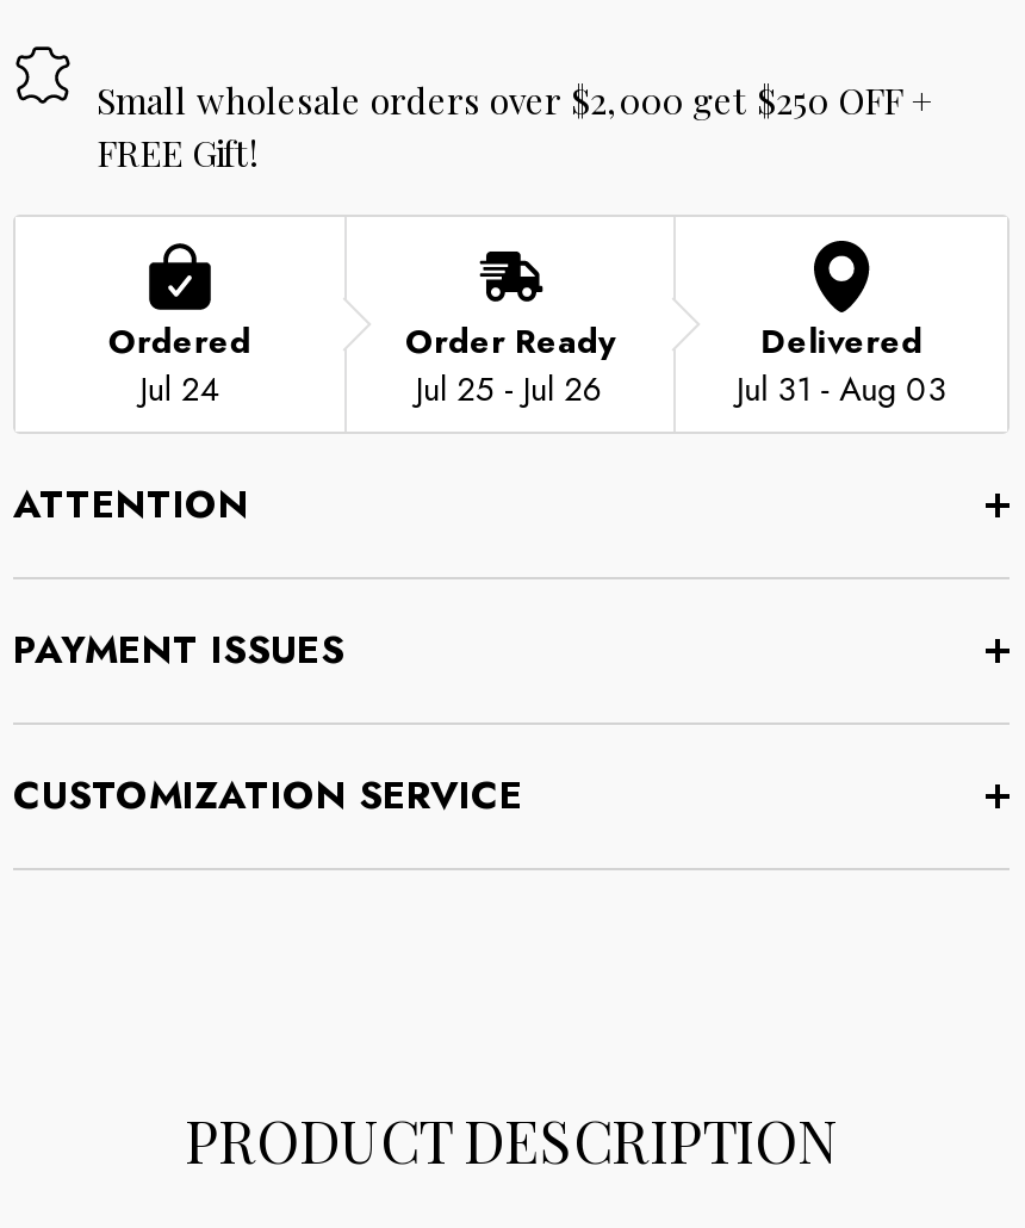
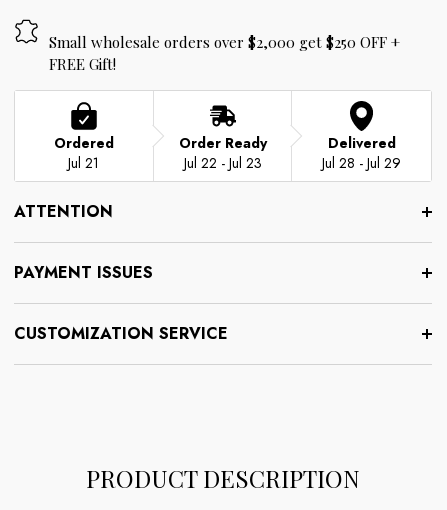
[140,365,219,413] Jul 24 -> [68,153,99,173] Jul 21
[416,365,604,413] Jul 25 - Jul 26 -> [183,153,261,173] Jul 22 - Jul 23
[737,365,947,413] Jul 31 - Aug 03 -> [322,153,401,173] Jul 28 - Jul 29

